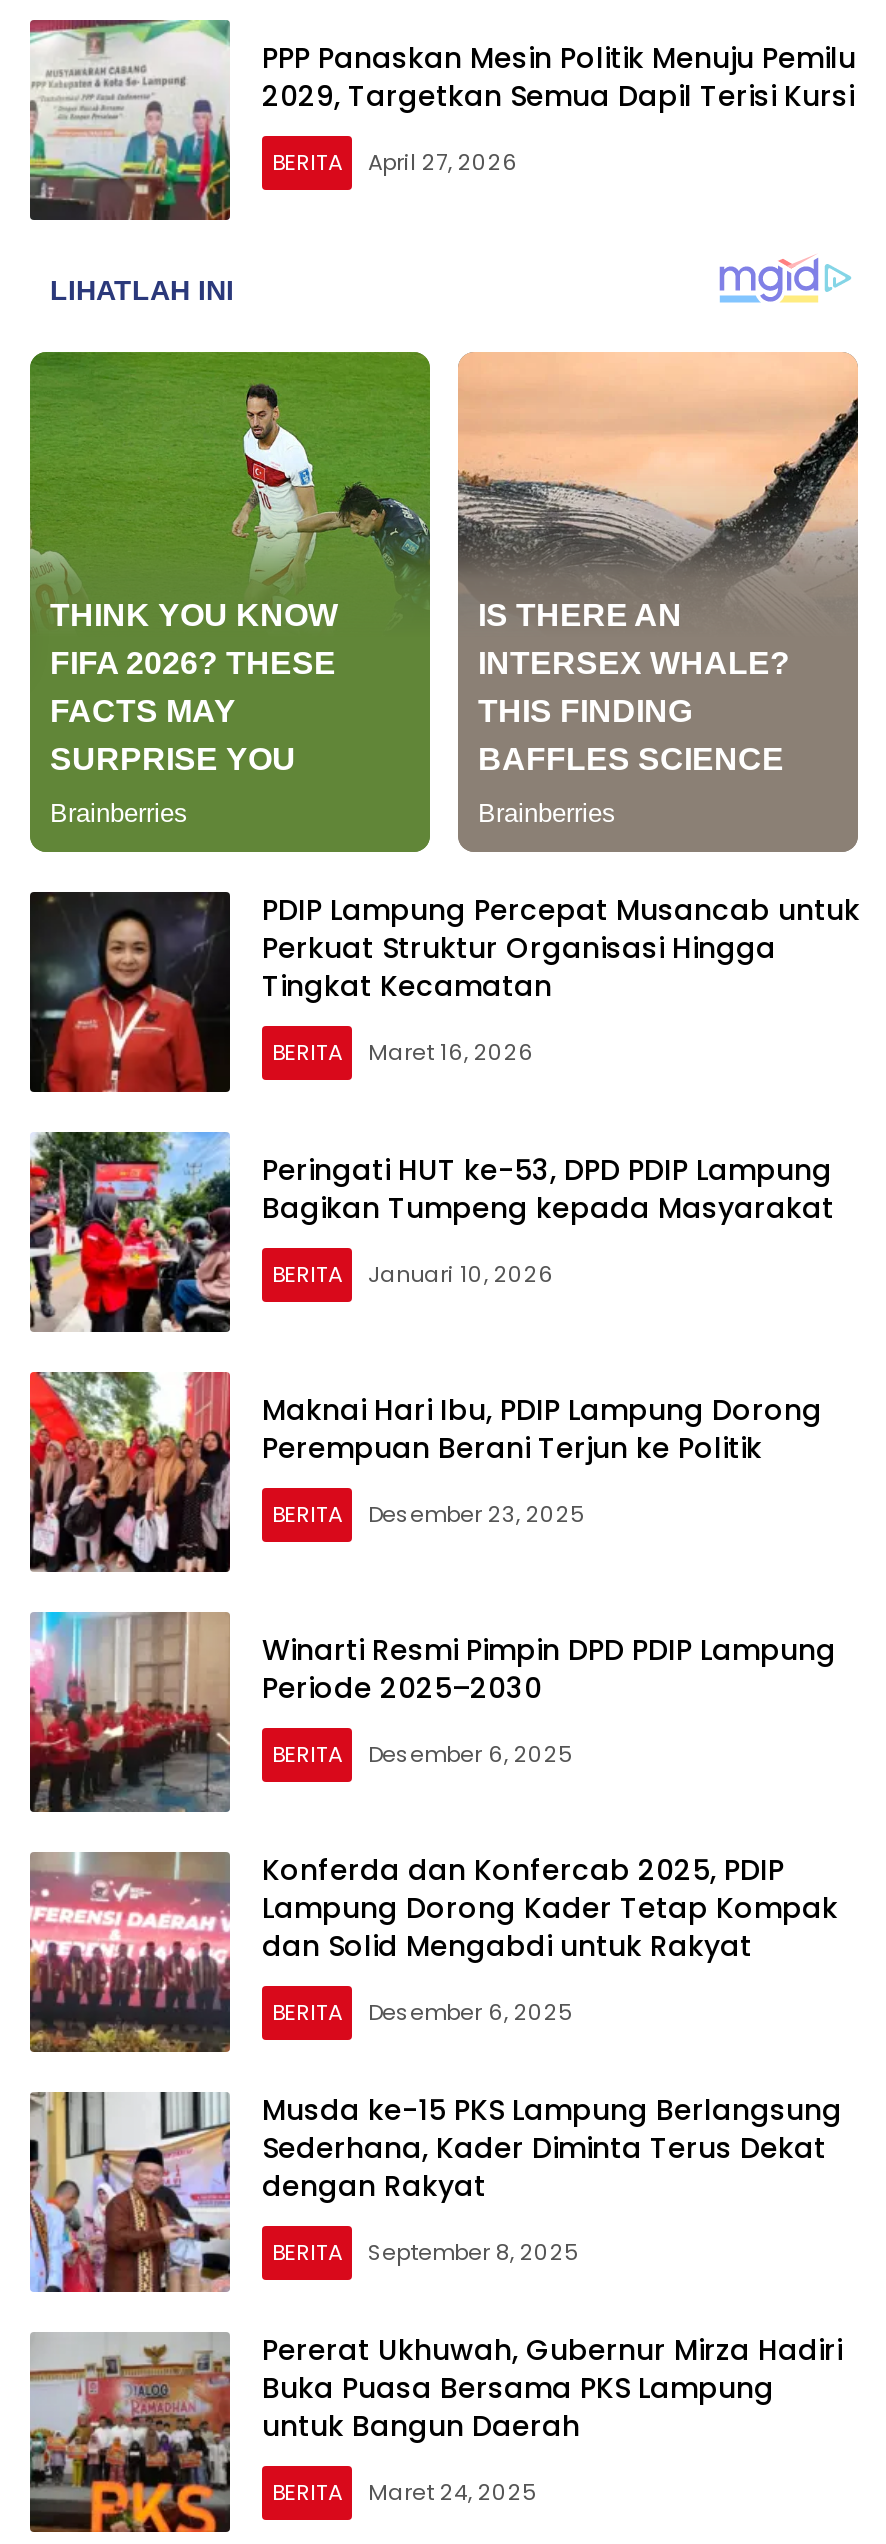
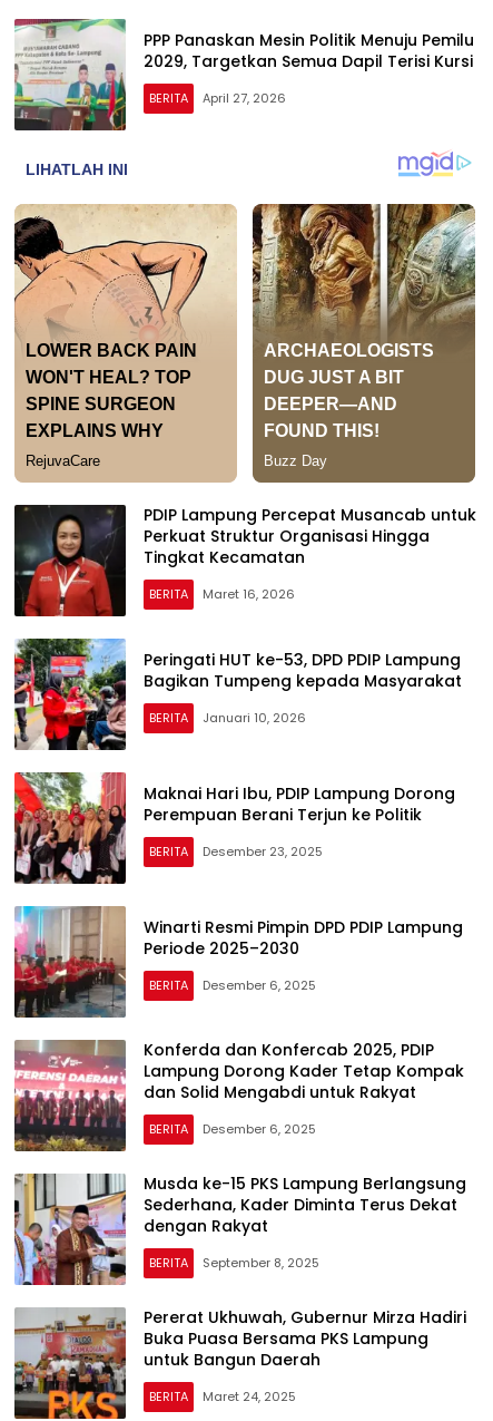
[28,350,432,852] [image] -> [13,204,237,481] [image]
[458,352,860,848] [image] -> [252,203,476,481] [image]

